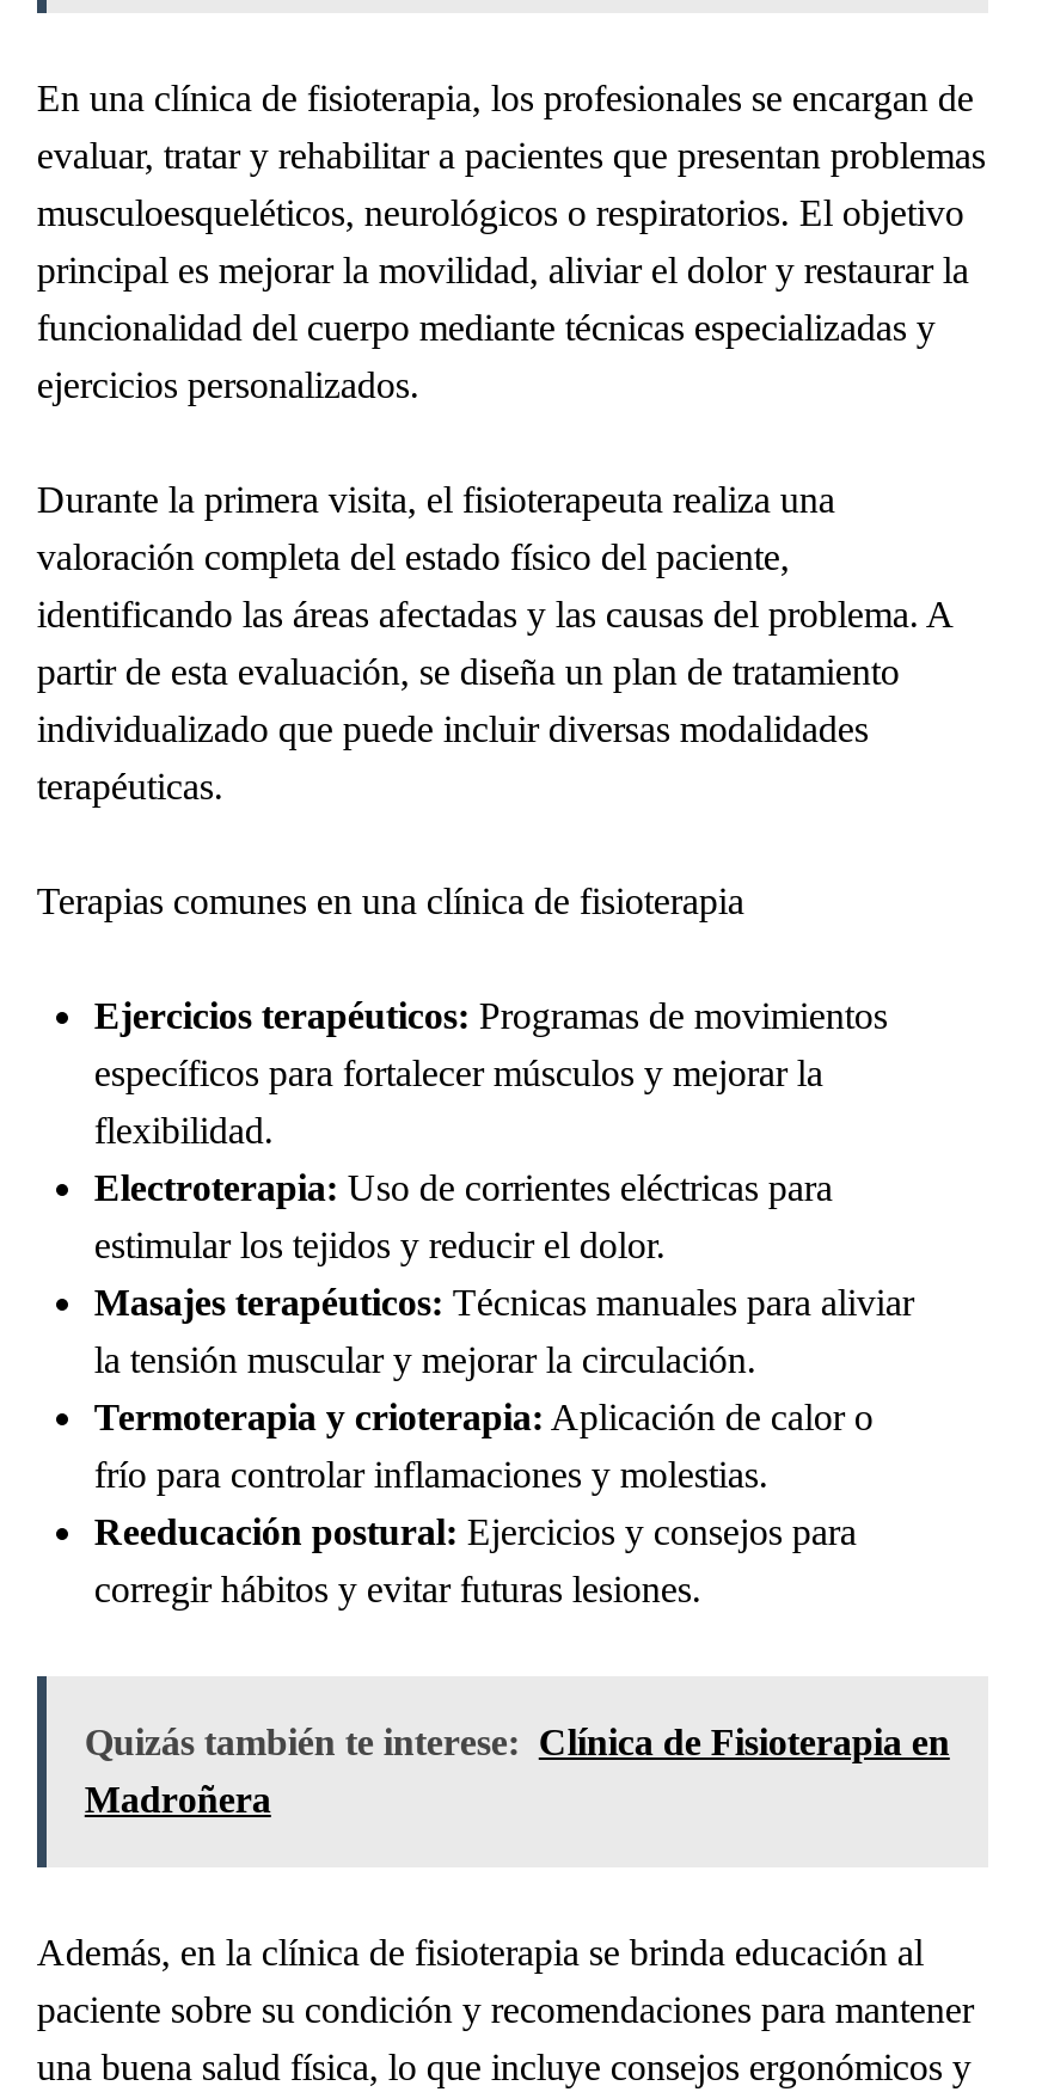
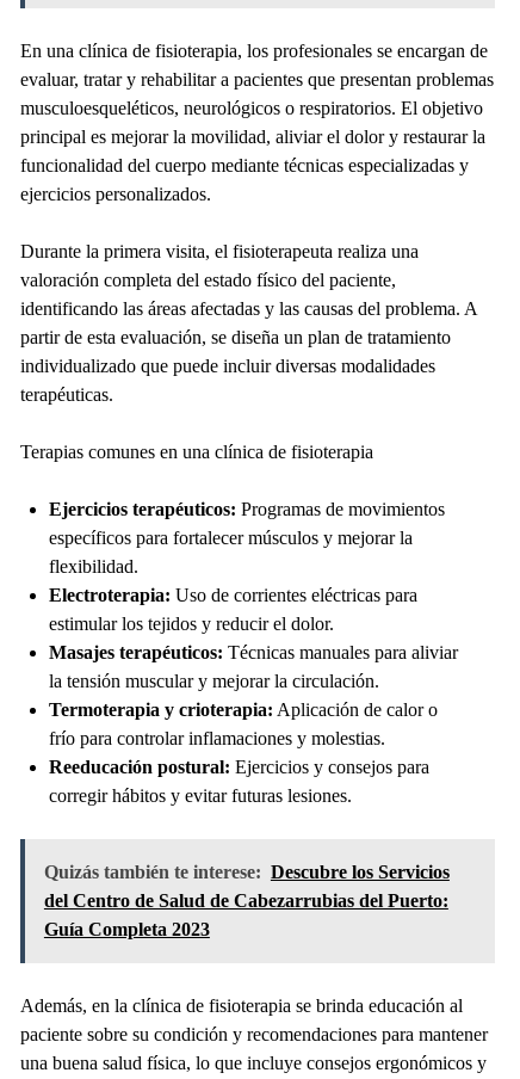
[85,1722,950,1820] Quizás también te interese: Clínica de Fisioterapia en | Madroñera -> [44,862,450,939] Quizás también te interese: Descubre los Servicios | del Centro de Salud de Cabezarrubias del Puerto: | Guía Completa 2023

